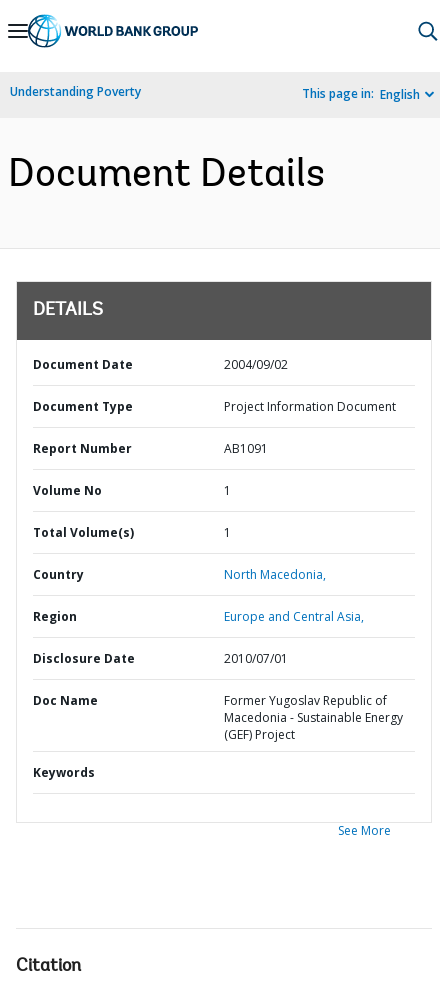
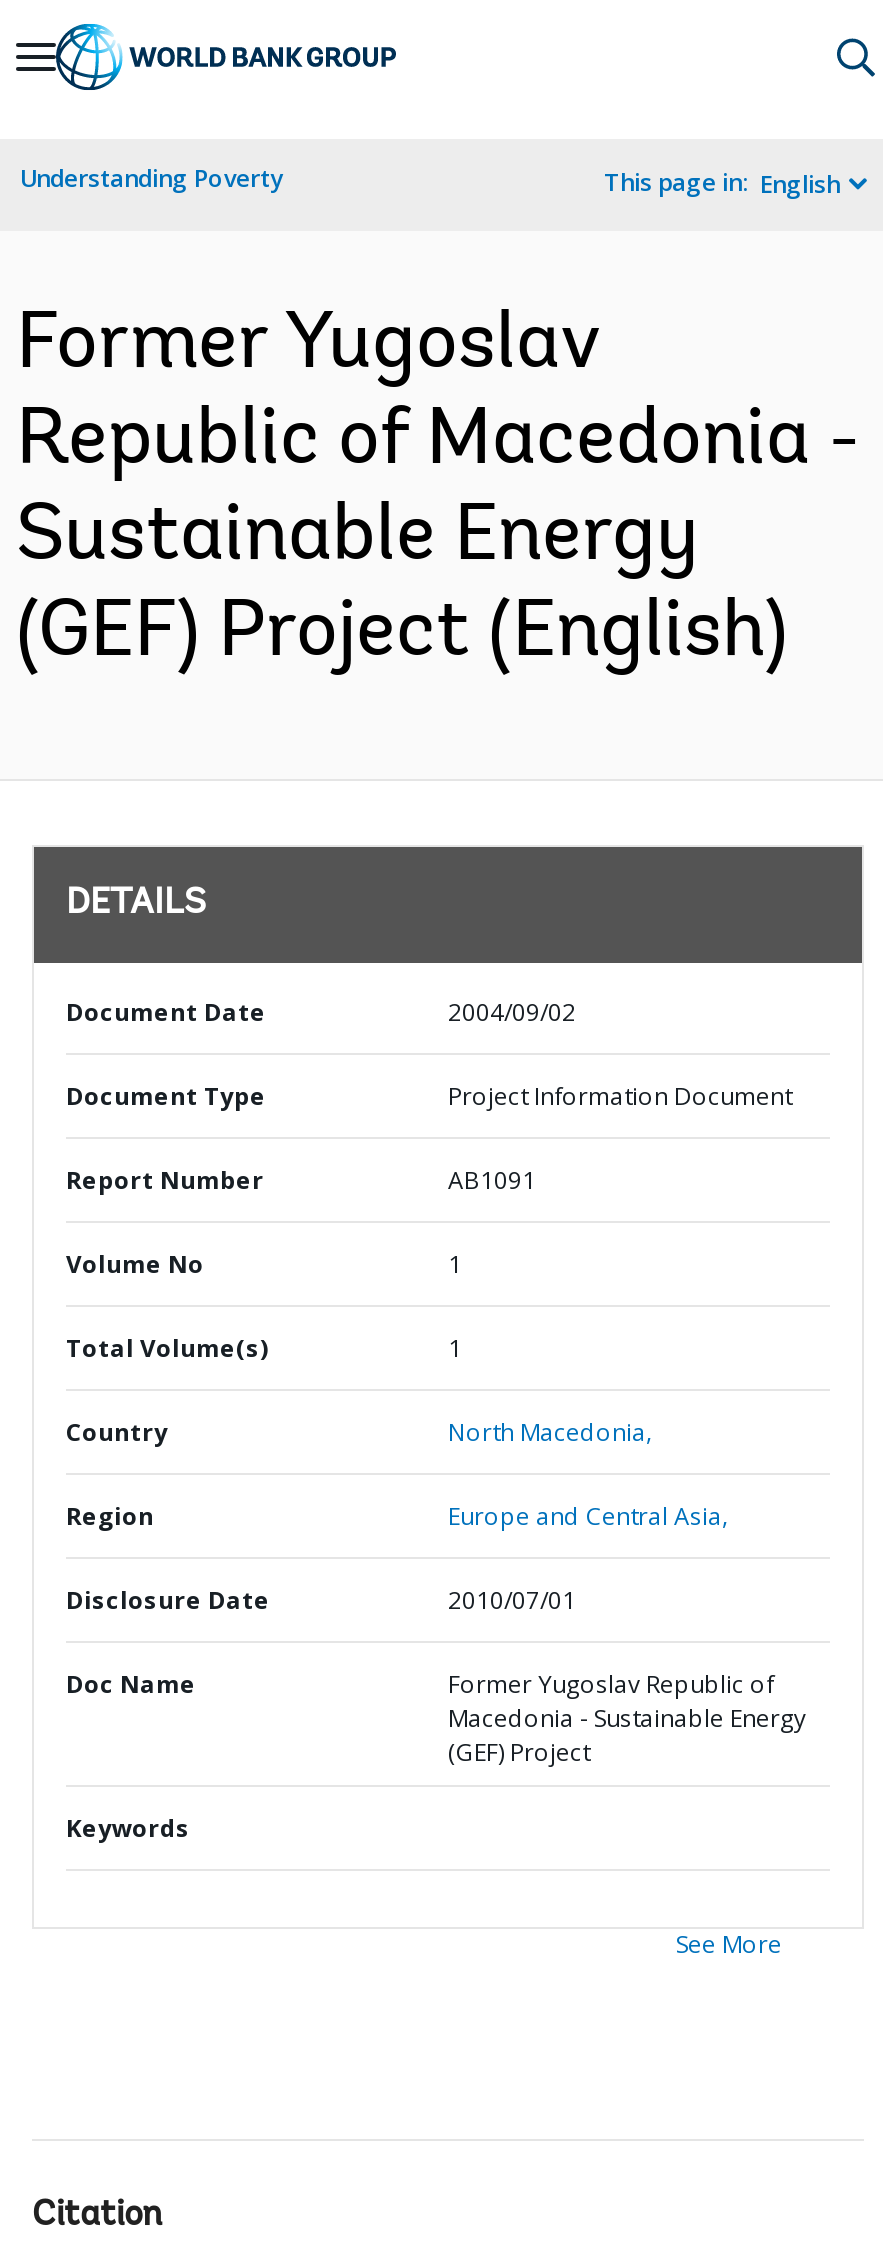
[8,156,325,196] Document Details -> [16,307,860,675] Former Yugoslav | Republic of Macedonia - | Sustainable Energy | (GEF) Project (English)

